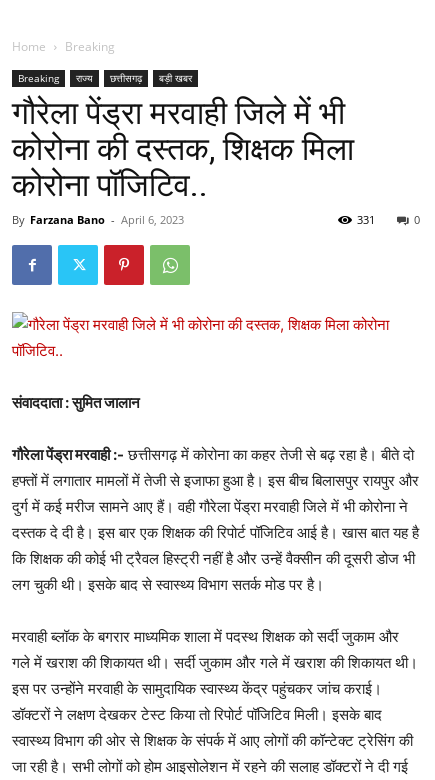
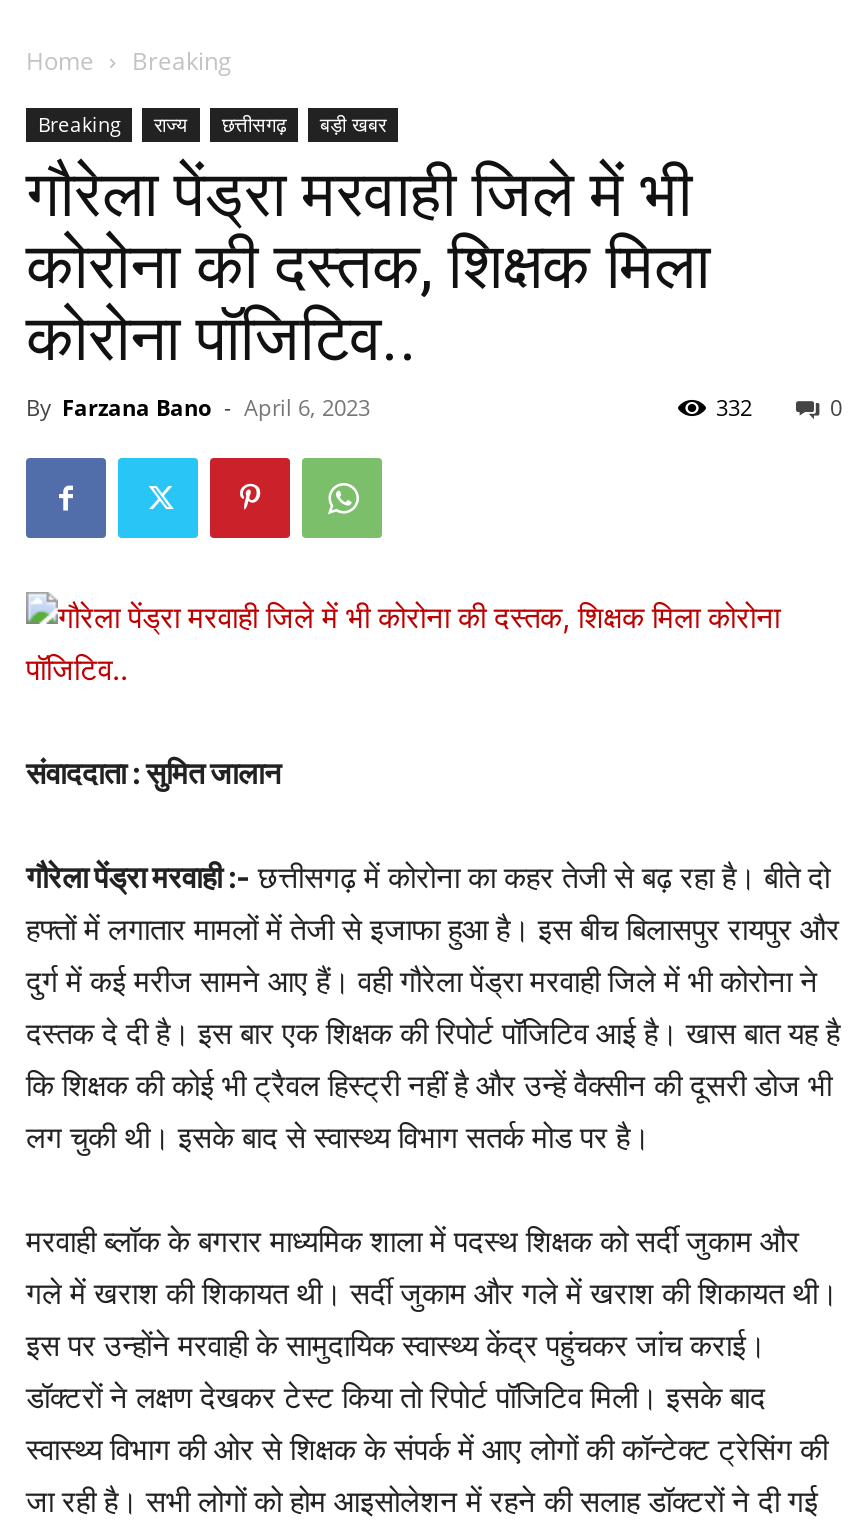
[357,212,375,227] 331 -> [716,392,752,422] 332

